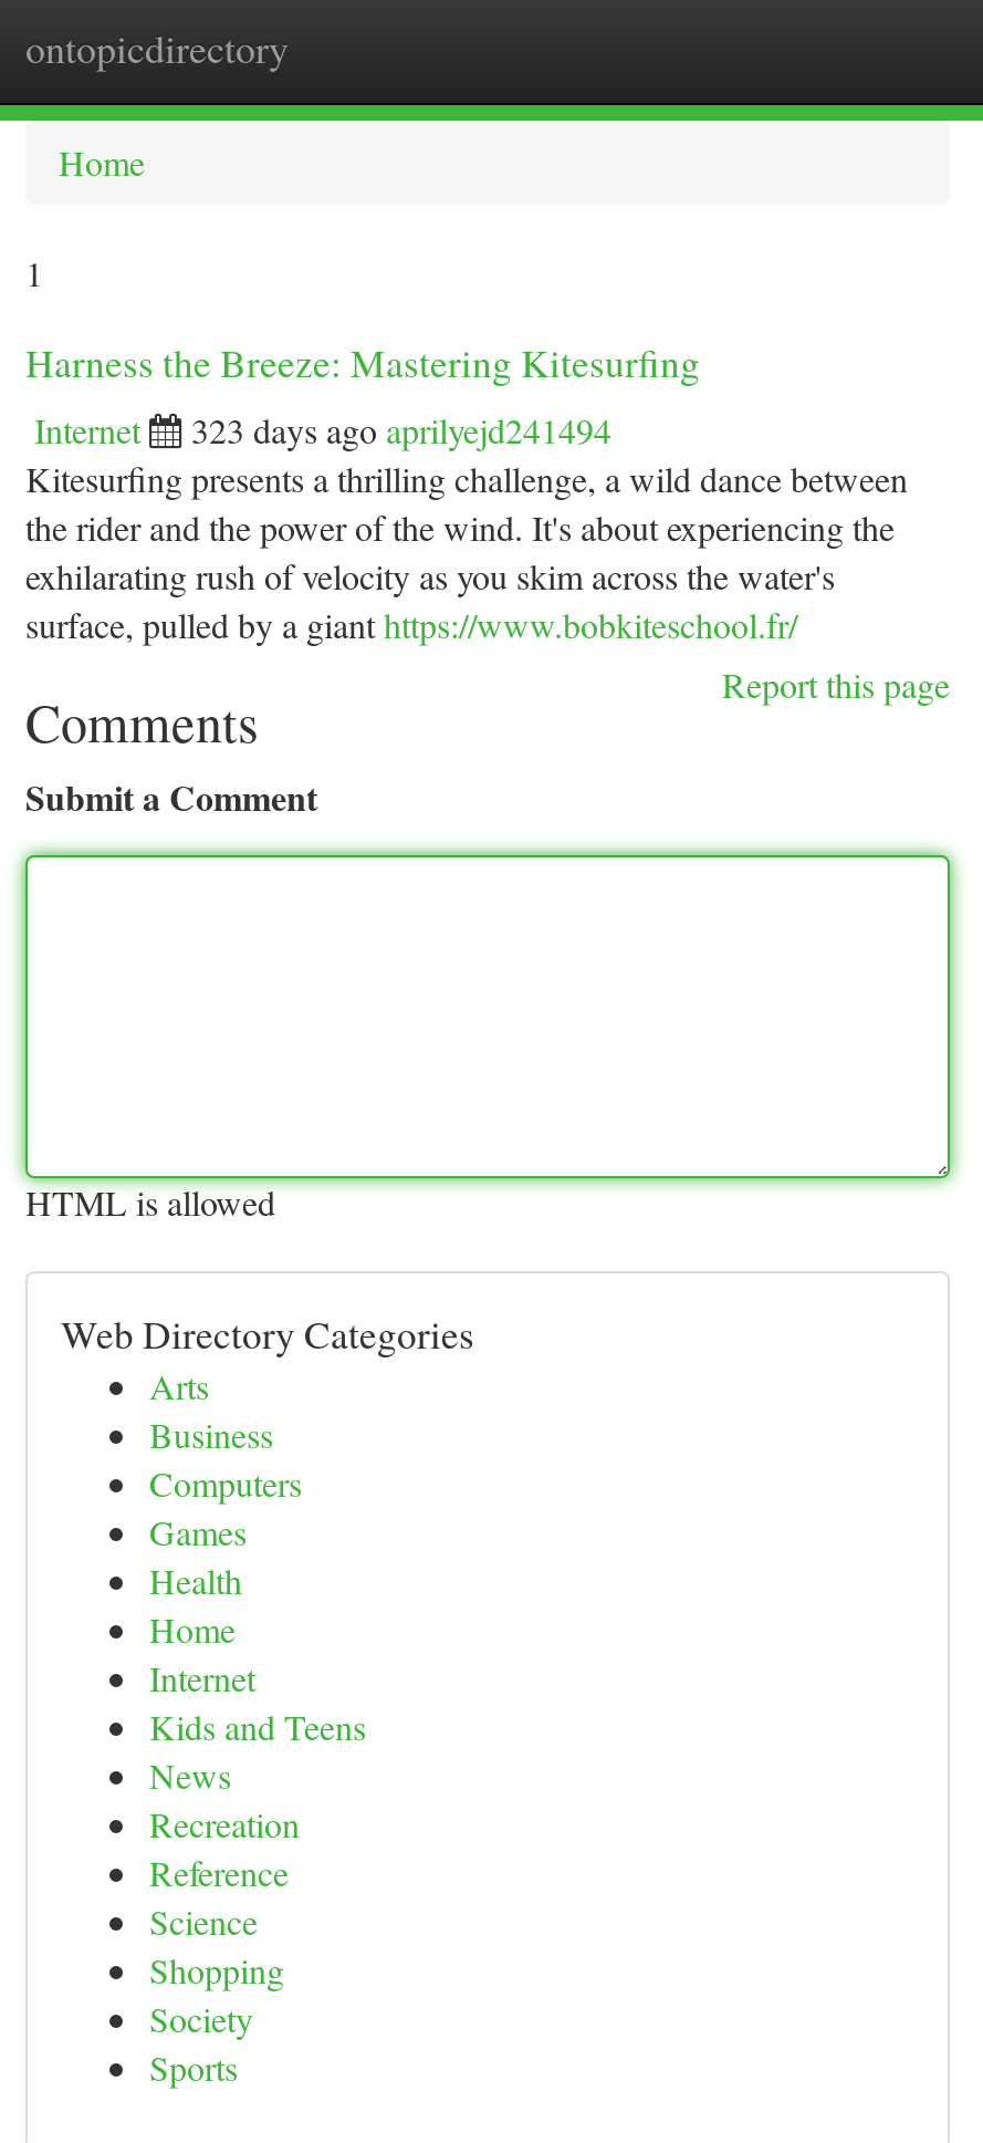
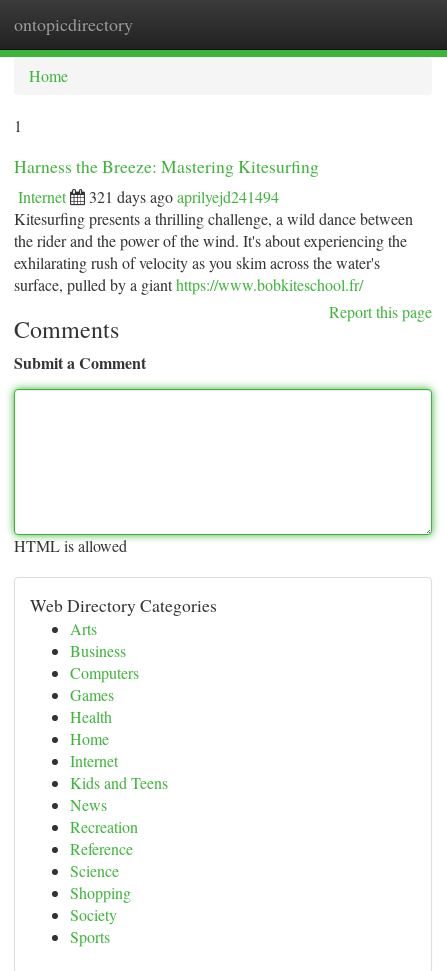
[191,406,611,452] 323 days ago aprilyejd241494 -> [89,186,279,207] 321 days ago aprilyejd241494

